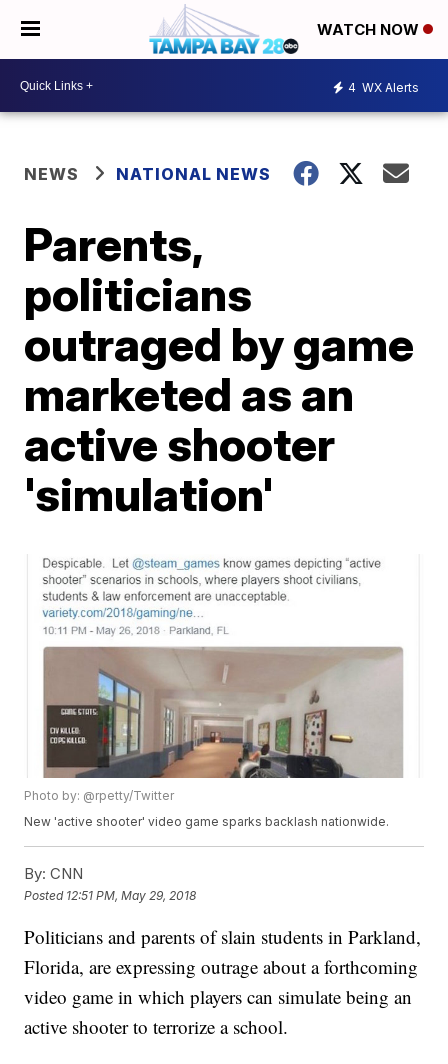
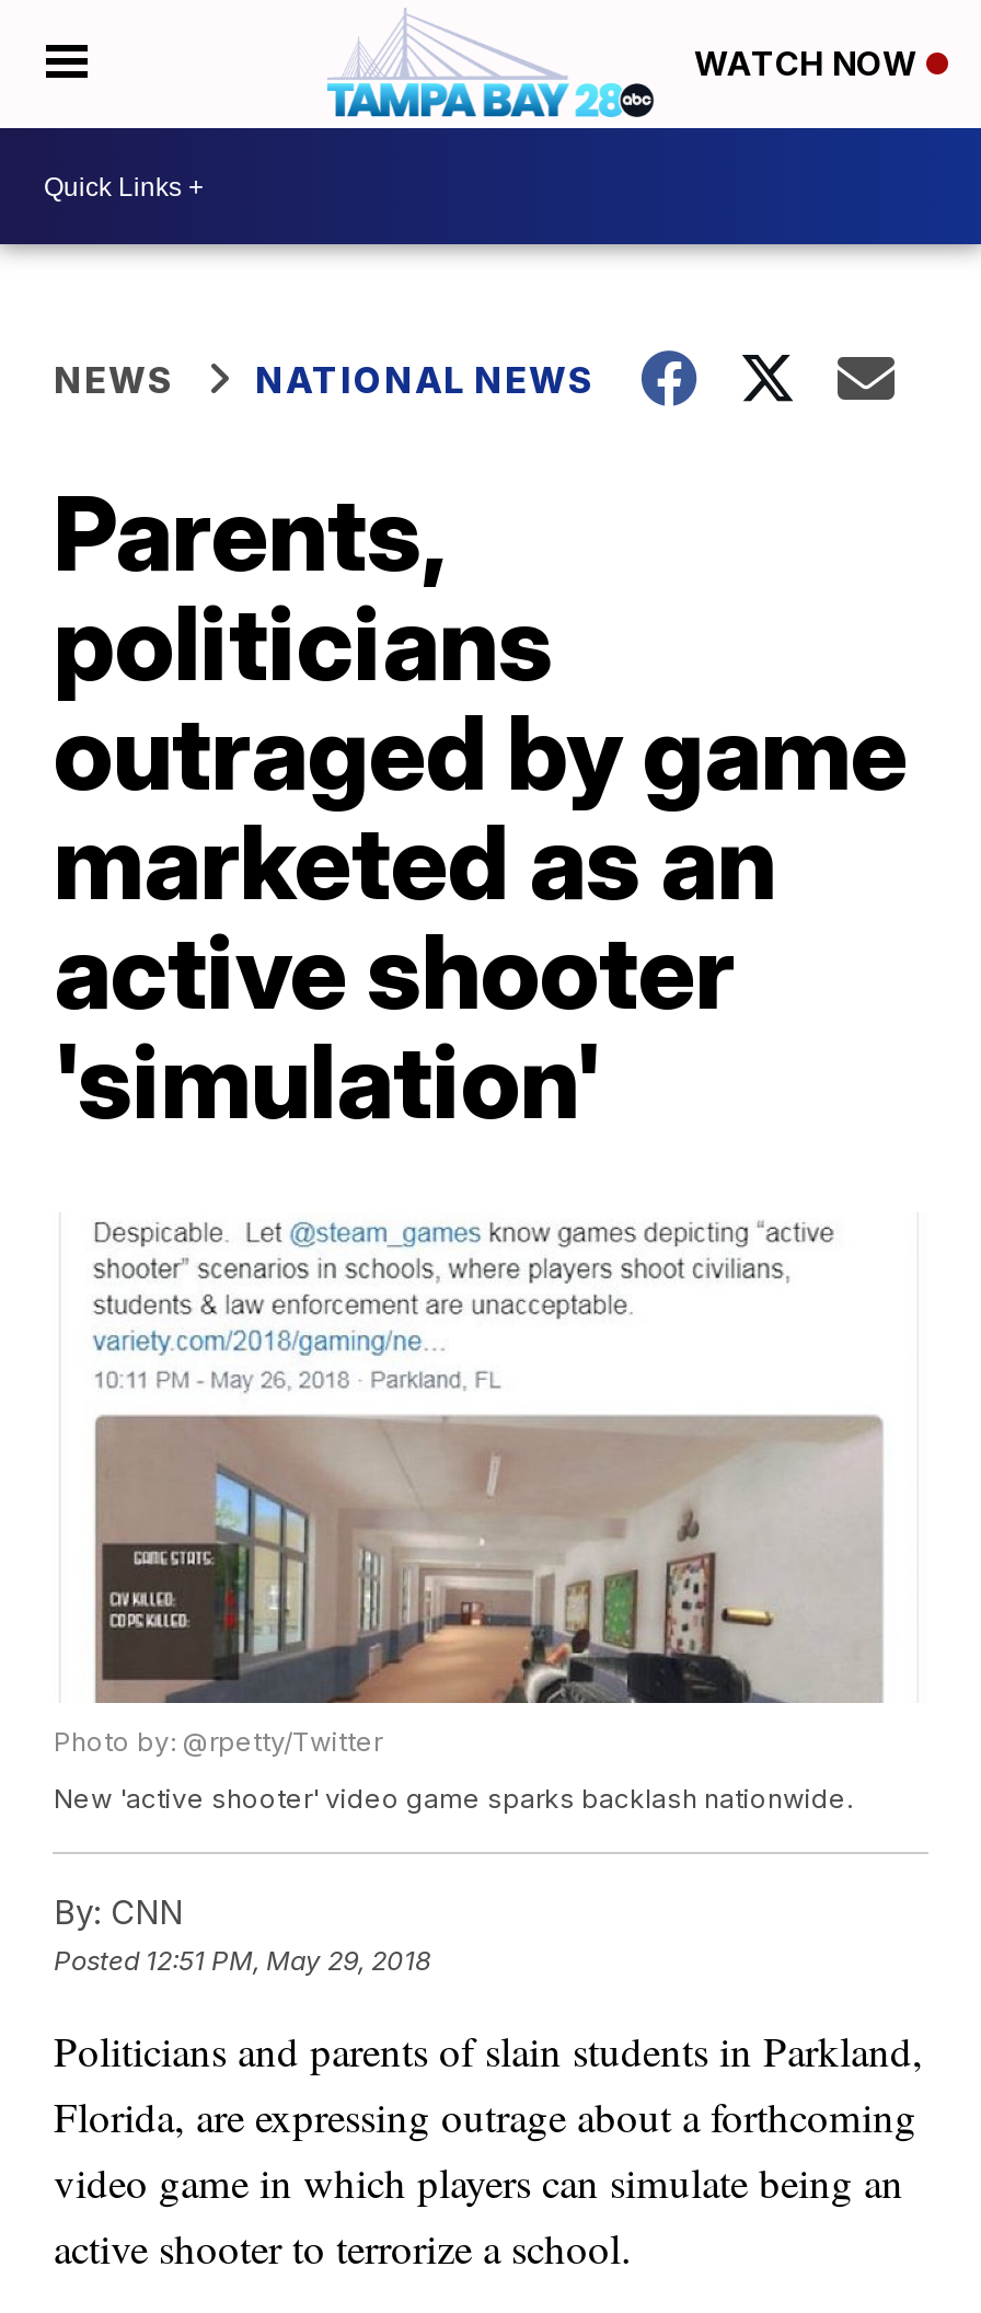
[348,79,419,94] 4 WX Alerts -> none

